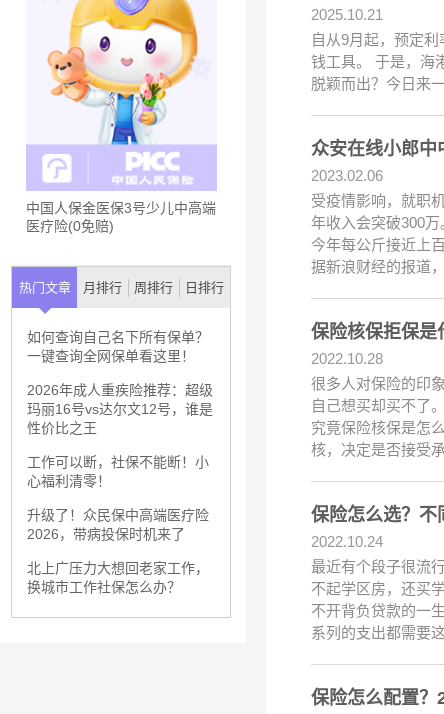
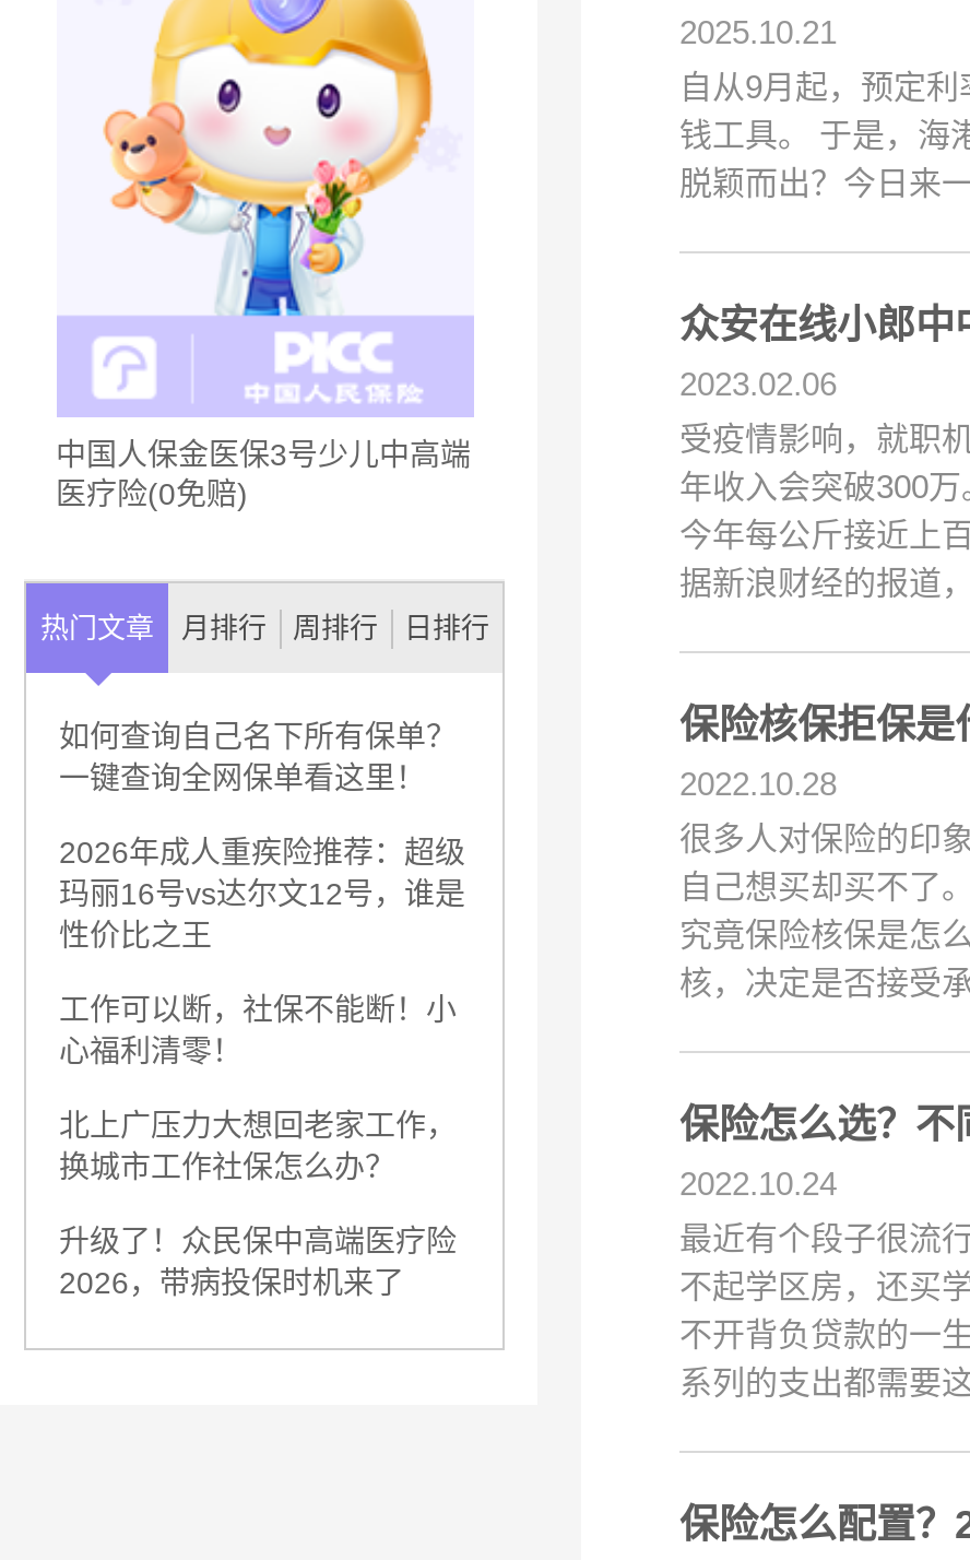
moved [27,507,209,542] -> [59,1224,457,1301]: 升级了！众民保中高端医疗险 | 2026，带病投保时机来了
moved [27,560,209,595] -> [59,1108,457,1185]: 北上广压力大想回老家工作， | 换城市工作社保怎么办？

